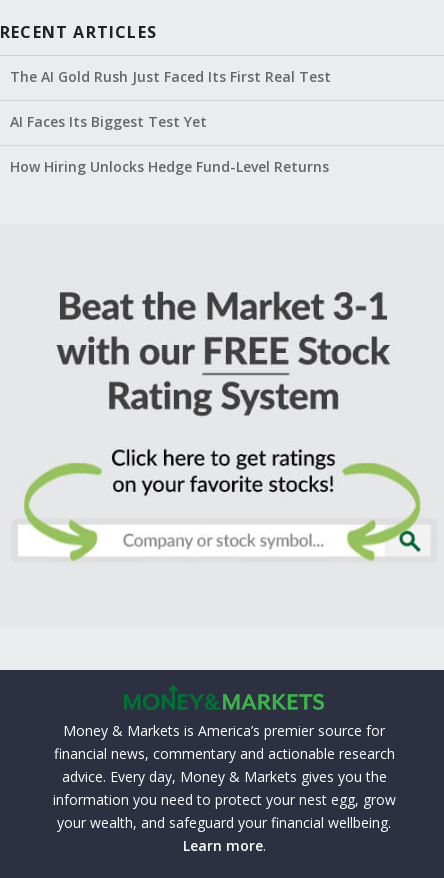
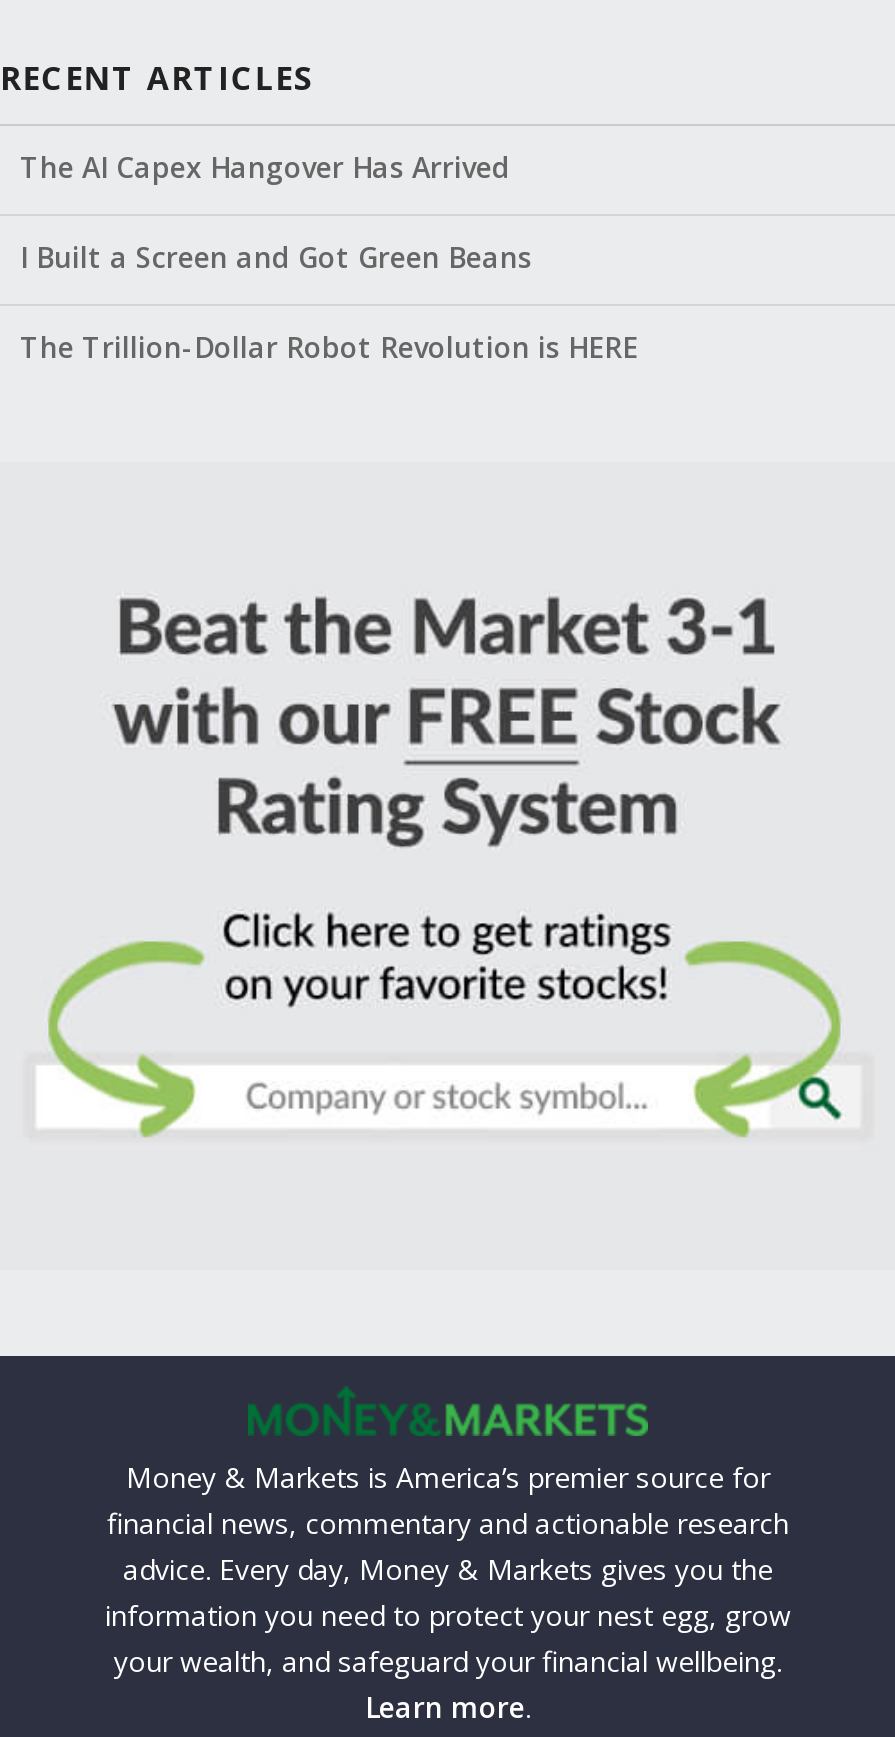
[10,67,331,86] The AI Gold Rush Just Faced Its First Real Test -> [20,149,510,187] The AI Capex Hangover Has Arrived
[10,112,207,131] AI Faces Its Biggest Test Yet -> [20,239,532,277] I Built a Screen and Got Green Beans
[10,157,329,176] How Hiring Unlocks Hedge Fund-Level Returns -> [20,329,638,367] The Trillion-Dollar Robot Revolution is HERE

